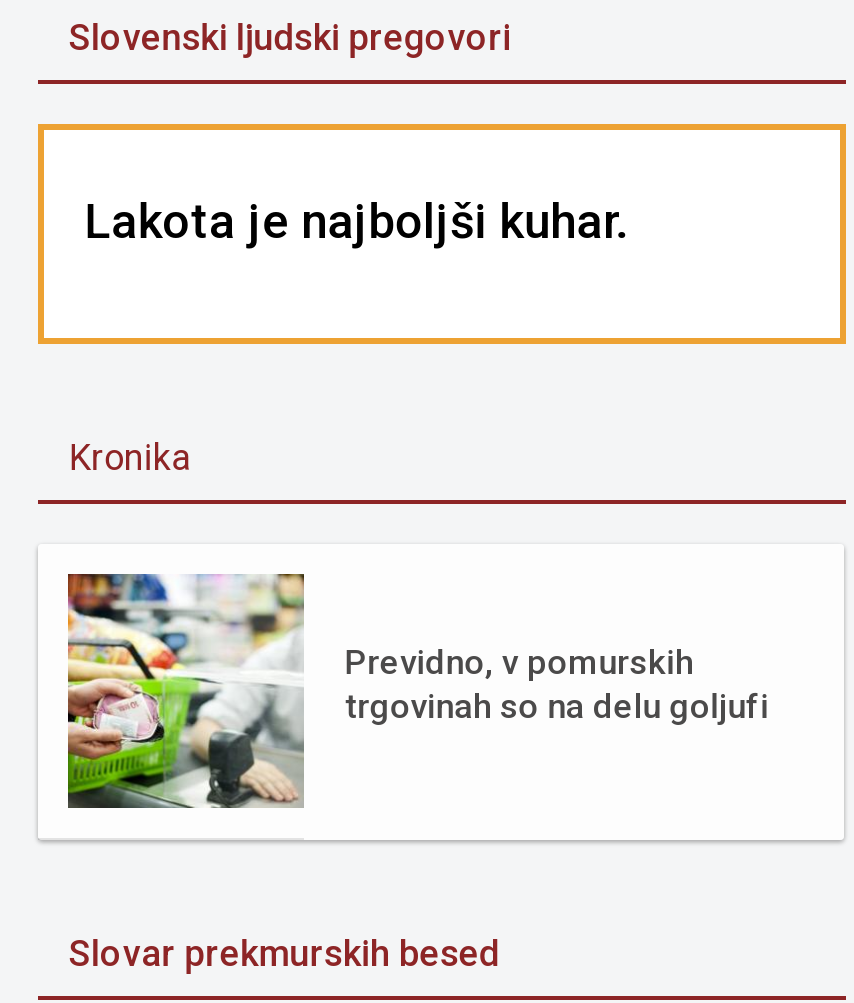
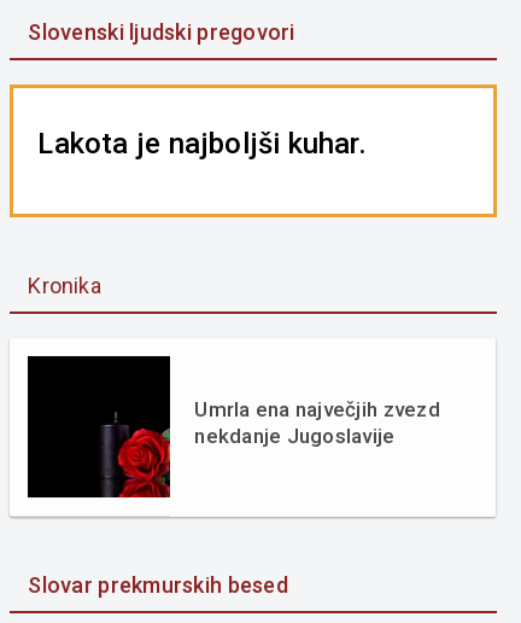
[66,572,769,810] [image] | Previdno, v pomurskih | trgovinah so na delu goljufi -> [27,355,440,499] [image] | Umrla ena največjih zvezd | nekdanje Jugoslavije

